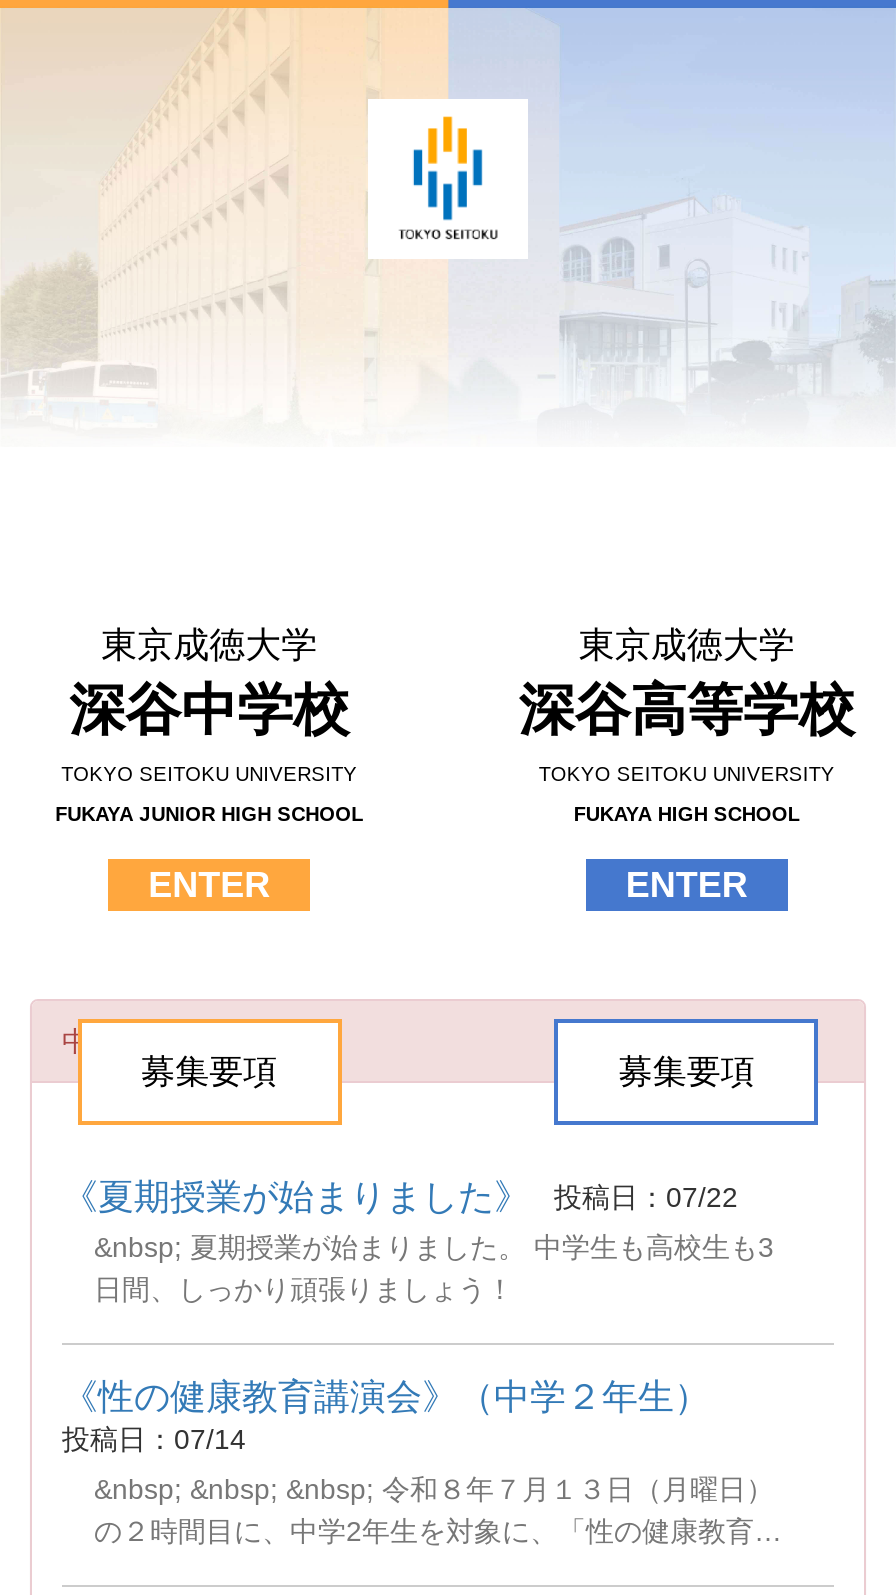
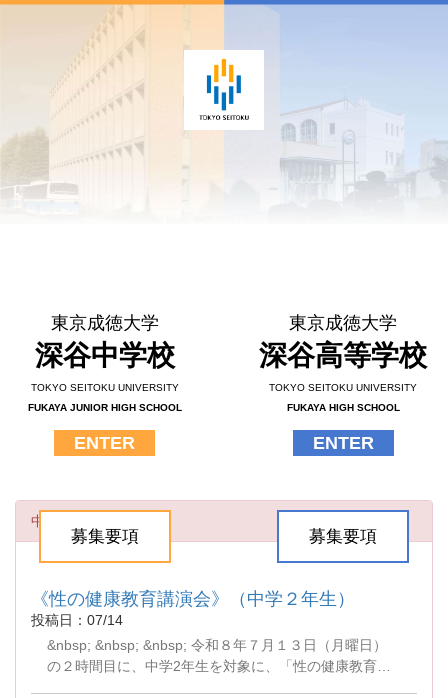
[62,1177,774,1305] 《夏期授業が始まりました》 | 投稿日：07/22 | &nbsp; 夏期授業が始まりました。 中学生も高校生も3 | 日間、しっかり頑張りましょう！ -> none

